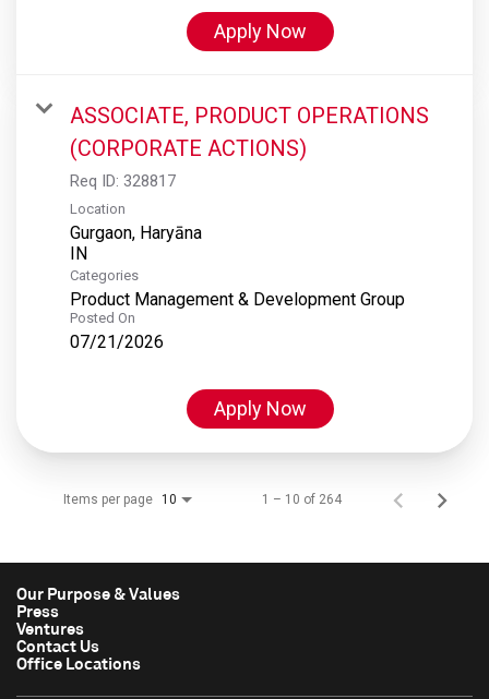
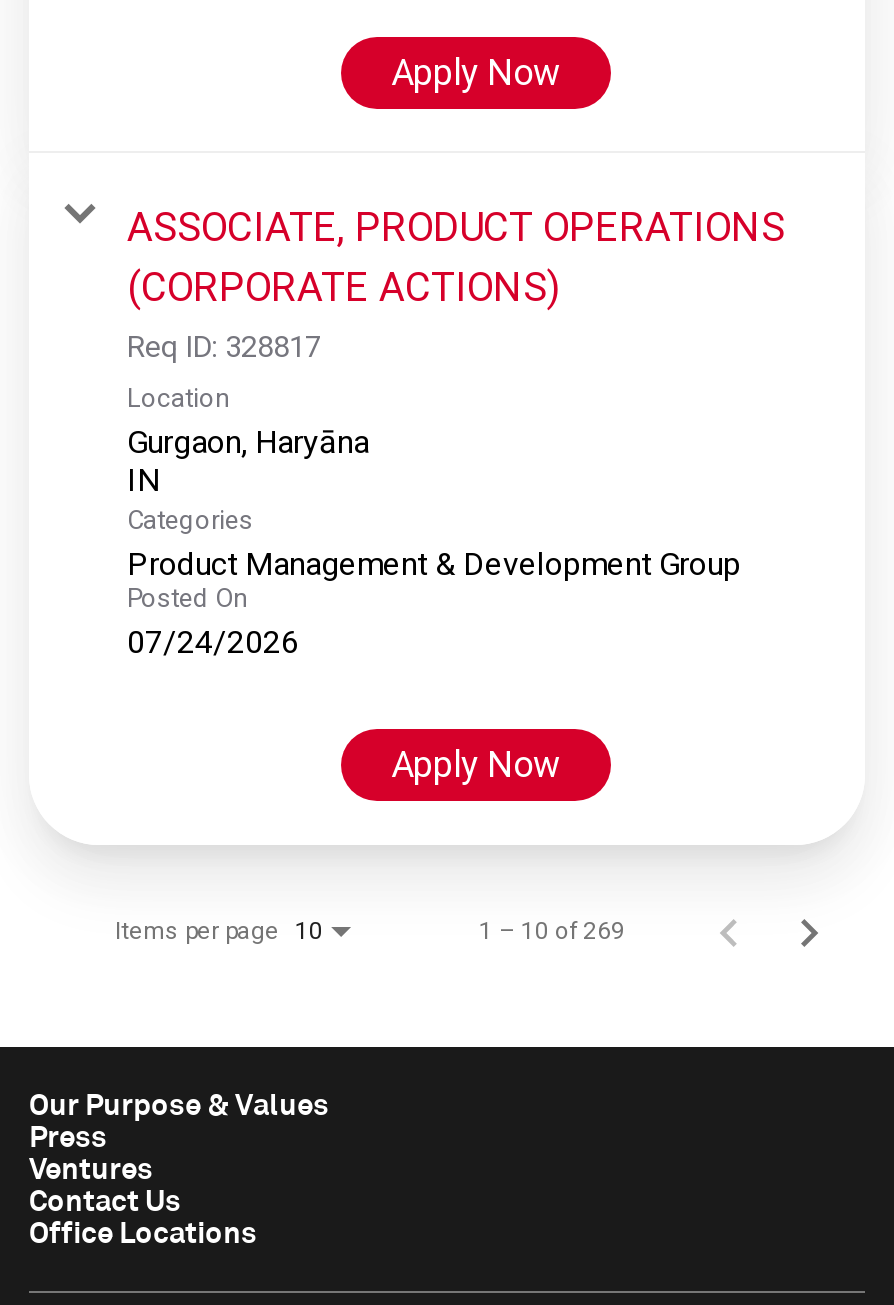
[70,331,164,352] 07/21/2026 -> [127,622,299,660] 07/24/2026
[262,491,342,507] 1 – 10 of 264 -> [479,916,625,944] 1 – 10 of 269

